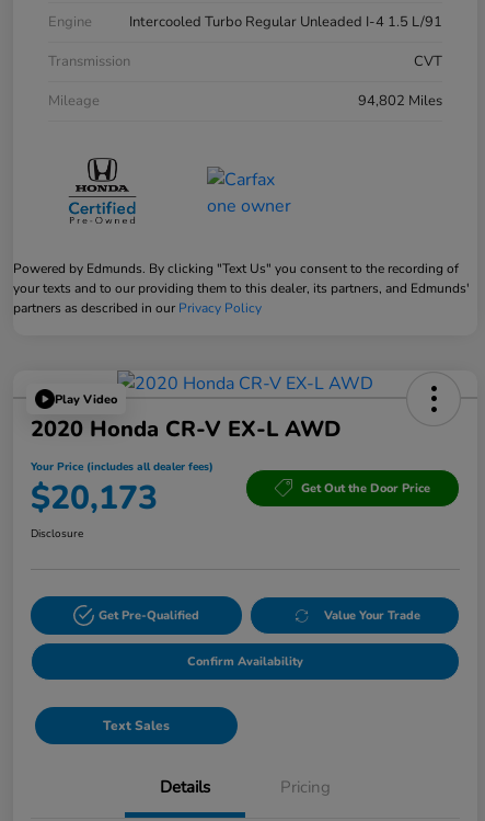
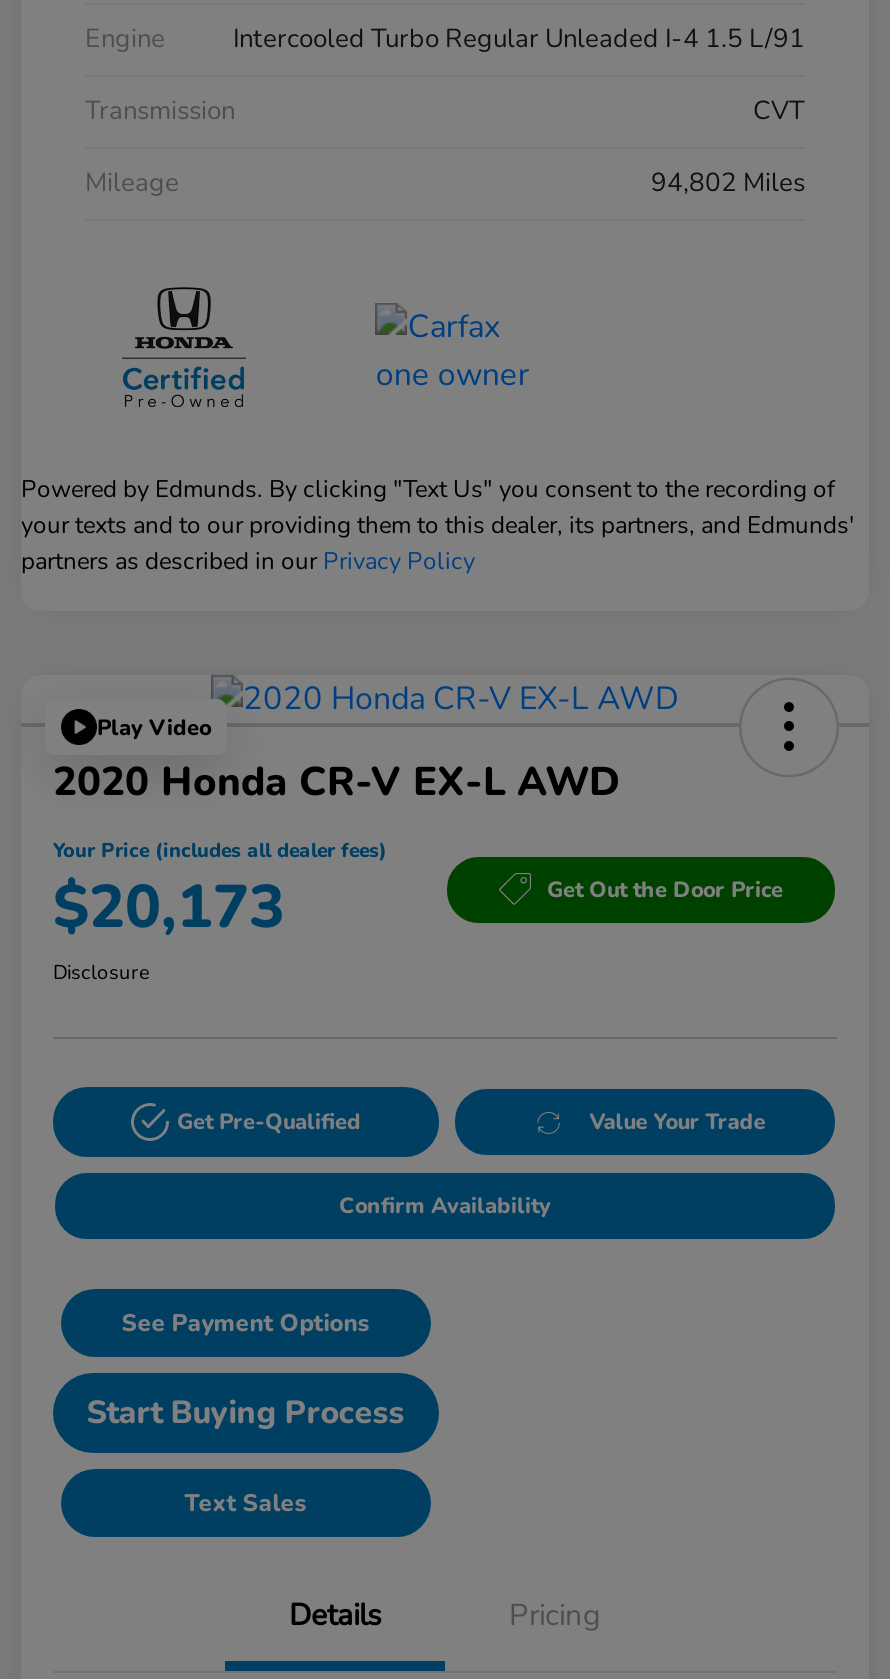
none -> [87,1307,405,1435] See Payment Options | Start Buying Process

